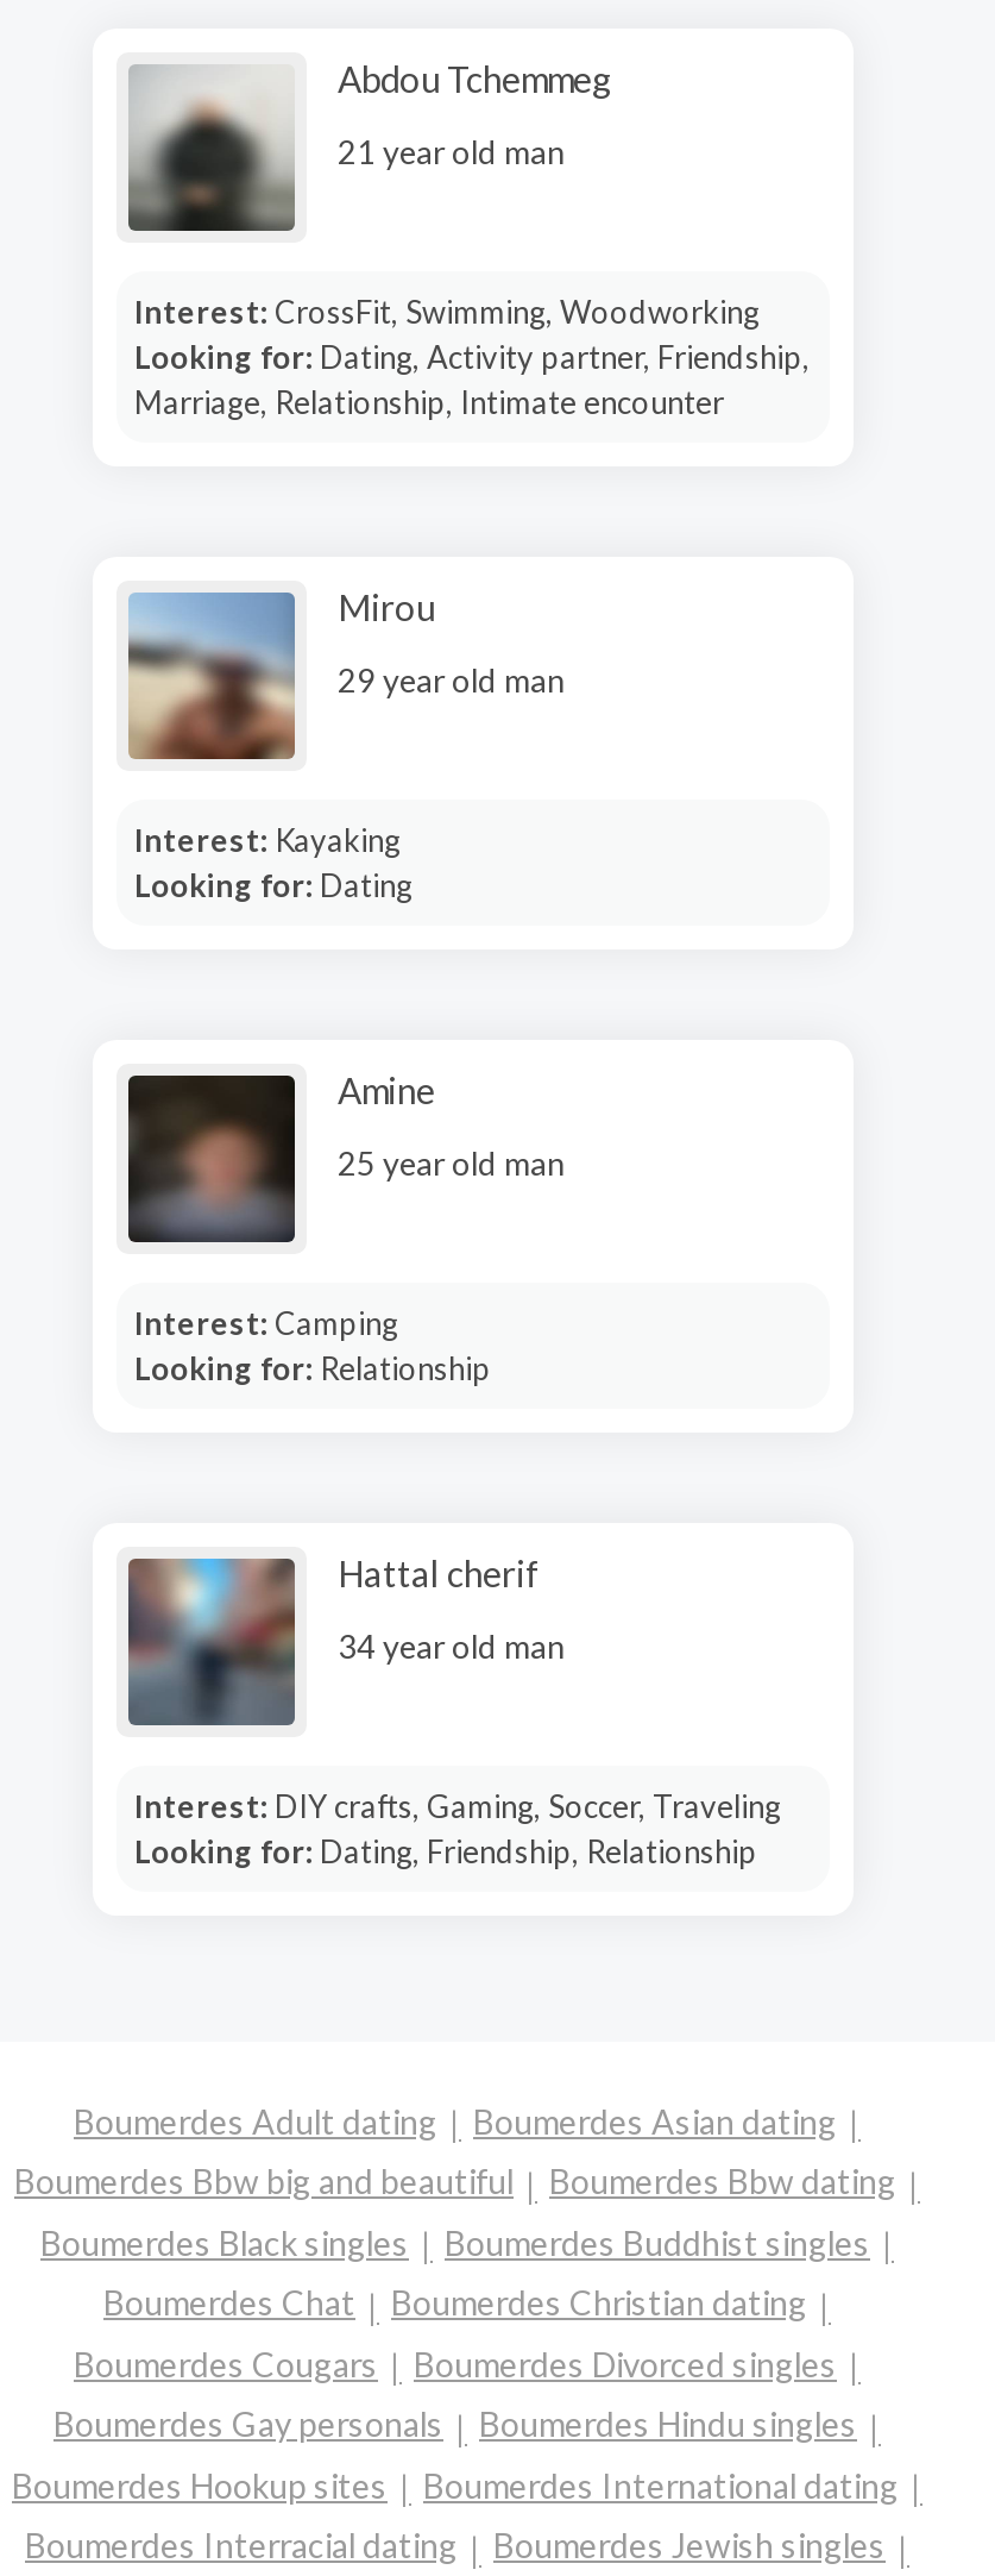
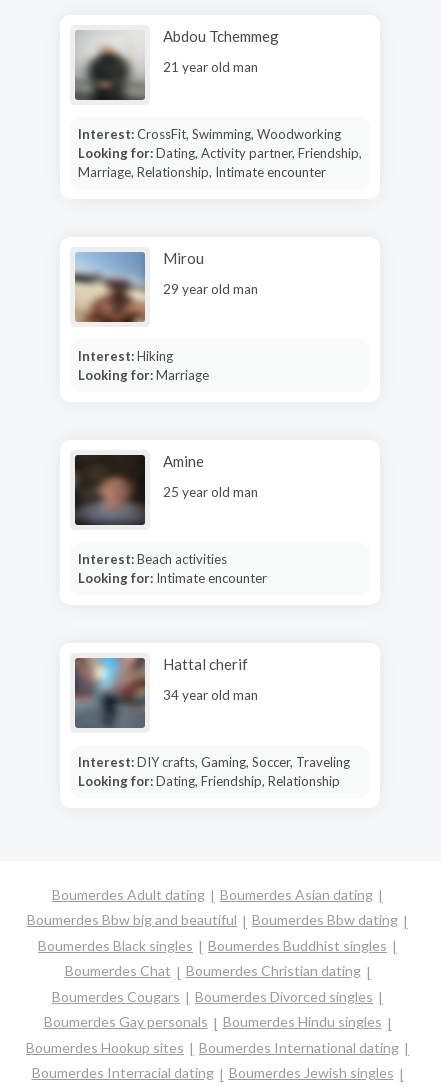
[134,820,401,858] Interest: Kayaking -> [77,347,172,363] Interest: Hiking
[134,865,413,903] Looking for: Dating -> [77,366,208,382] Looking for: Marriage
[134,1303,491,1386] Interest: Camping | Looking for: Relationship -> [77,550,266,585] Interest: Beach activities | Looking for: Intimate encounter

